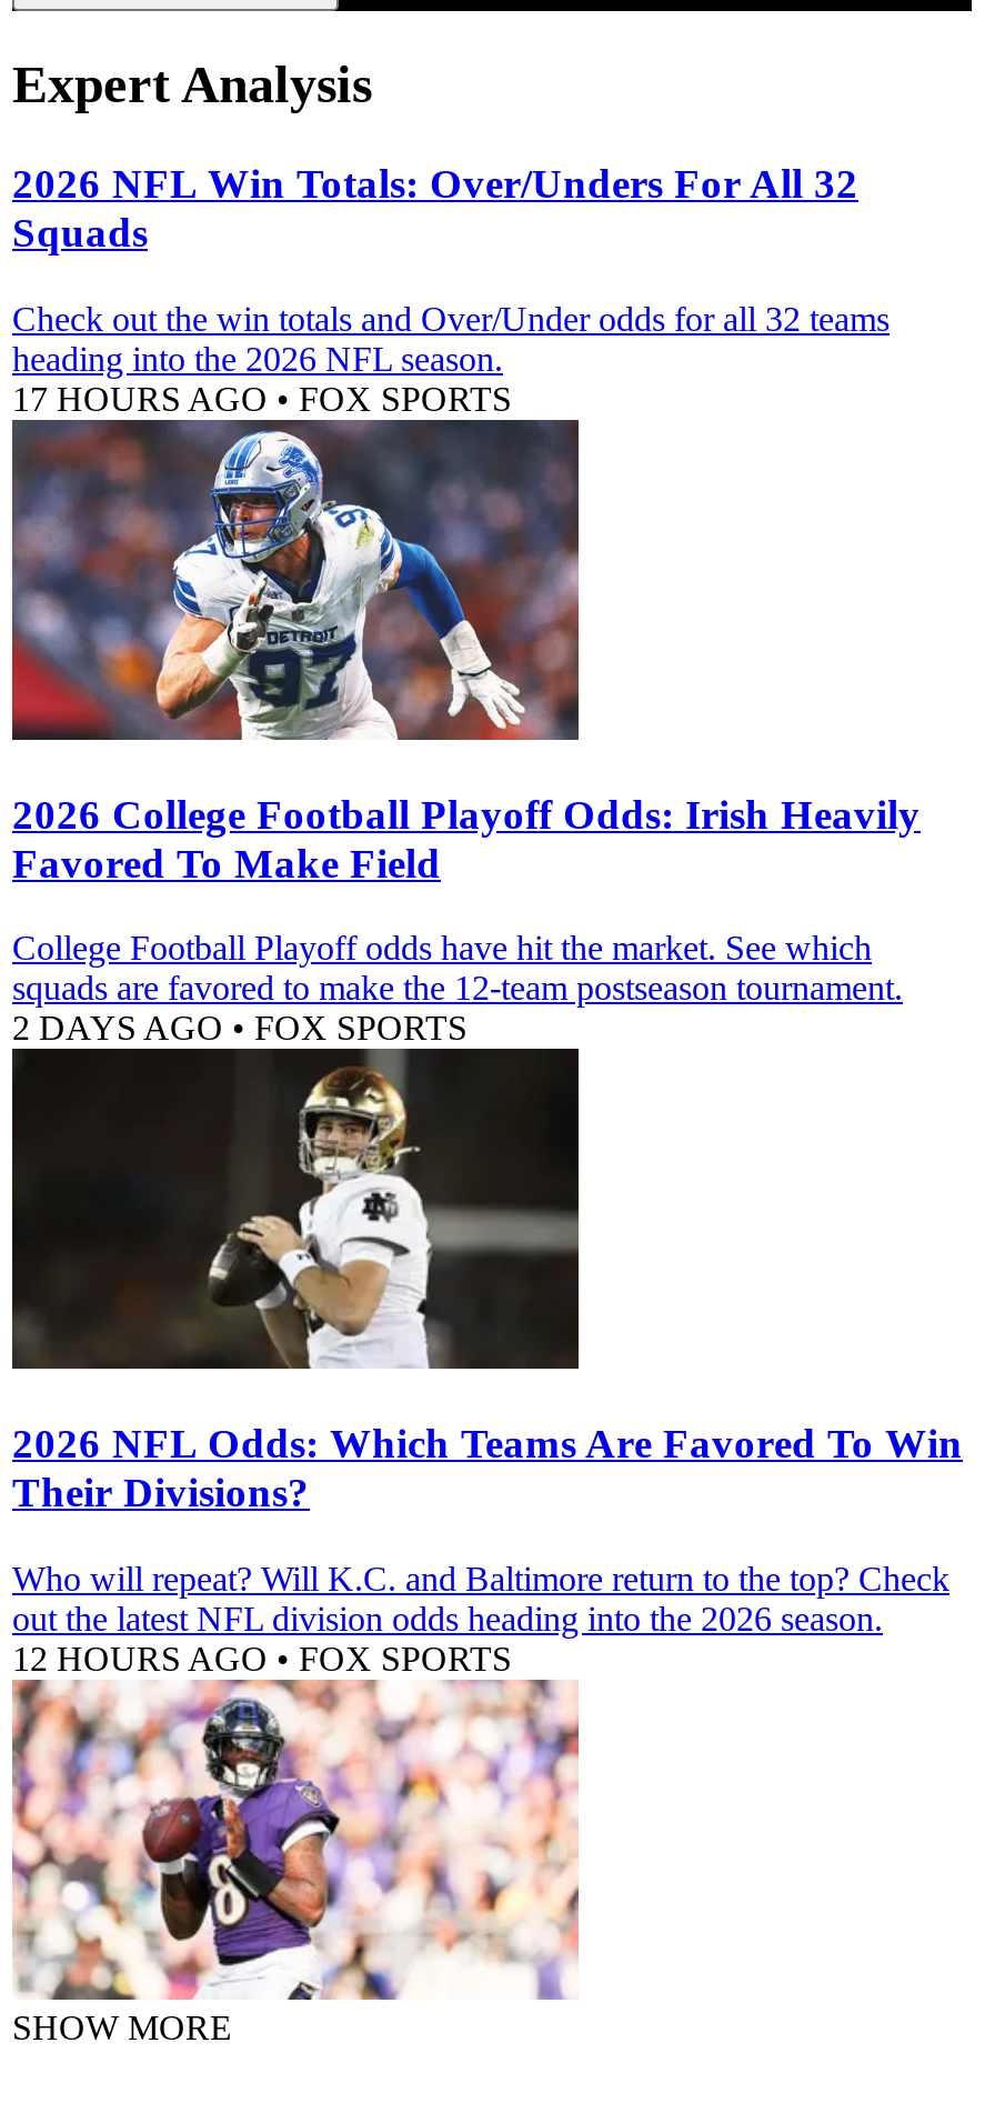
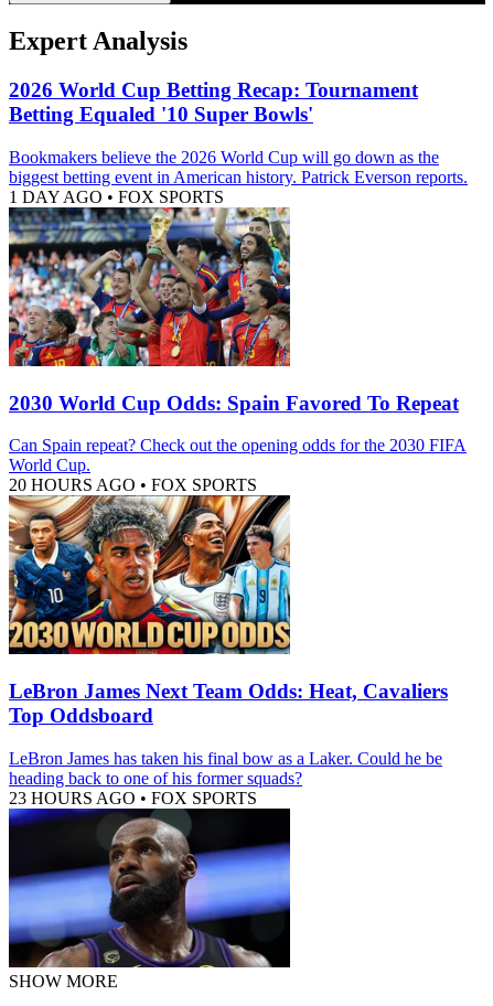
[12,160,858,256] 2026 NFL Win Totals: Over/Unders For All 32 | Squads -> [9,79,418,126] 2026 World Cup Betting Recap: Tournament | Betting Equaled '10 Super Bowls'
[12,300,889,417] Check out the win totals and Over/Under odds for all 32 teams | heading into the 2026 NFL season. | 17 HOURS AGO • FOX SPORTS -> [9,148,468,206] Bookmakers believe the 2026 World Cup will go down as the | biggest betting event in American history. Patrick Everson reports. | 1 DAY AGO • FOX SPORTS
[10,442,921,886] [image] | 2026 College Football Playoff Odds: Irish Heavily | Favored To Make Field -> [8,207,459,414] [image] | 2030 World Cup Odds: Spain Favored To Repeat
[12,929,903,1047] College Football Playoff odds have hit the market. See which | squads are favored to make the 12-team postseason tournament. | 2 DAYS AGO • FOX SPORTS -> [9,436,467,495] Can Spain repeat? Check out the opening odds for the 2030 FIFA | World Cup. | 20 HOURS AGO • FOX SPORTS
[10,1051,963,1515] [image] | 2026 NFL Odds: Which Teams Are Favored To Win | Their Divisions? -> [8,507,448,727] [image] | LeBron James Next Team Odds: Heat, Cavaliers | Top Oddsboard
[12,1559,949,1677] Who will repeat? Will K.C. and Baltimore return to the top? Check | out the latest NFL division odds heading into the 2026 season. | 12 HOURS AGO • FOX SPORTS -> [9,749,442,807] LeBron James has taken his final bow as a Laker. Could he be | heading back to one of his former squads? | 23 HOURS AGO • FOX SPORTS
[10,1680,581,2002] [image] -> [8,820,291,968] [image]

